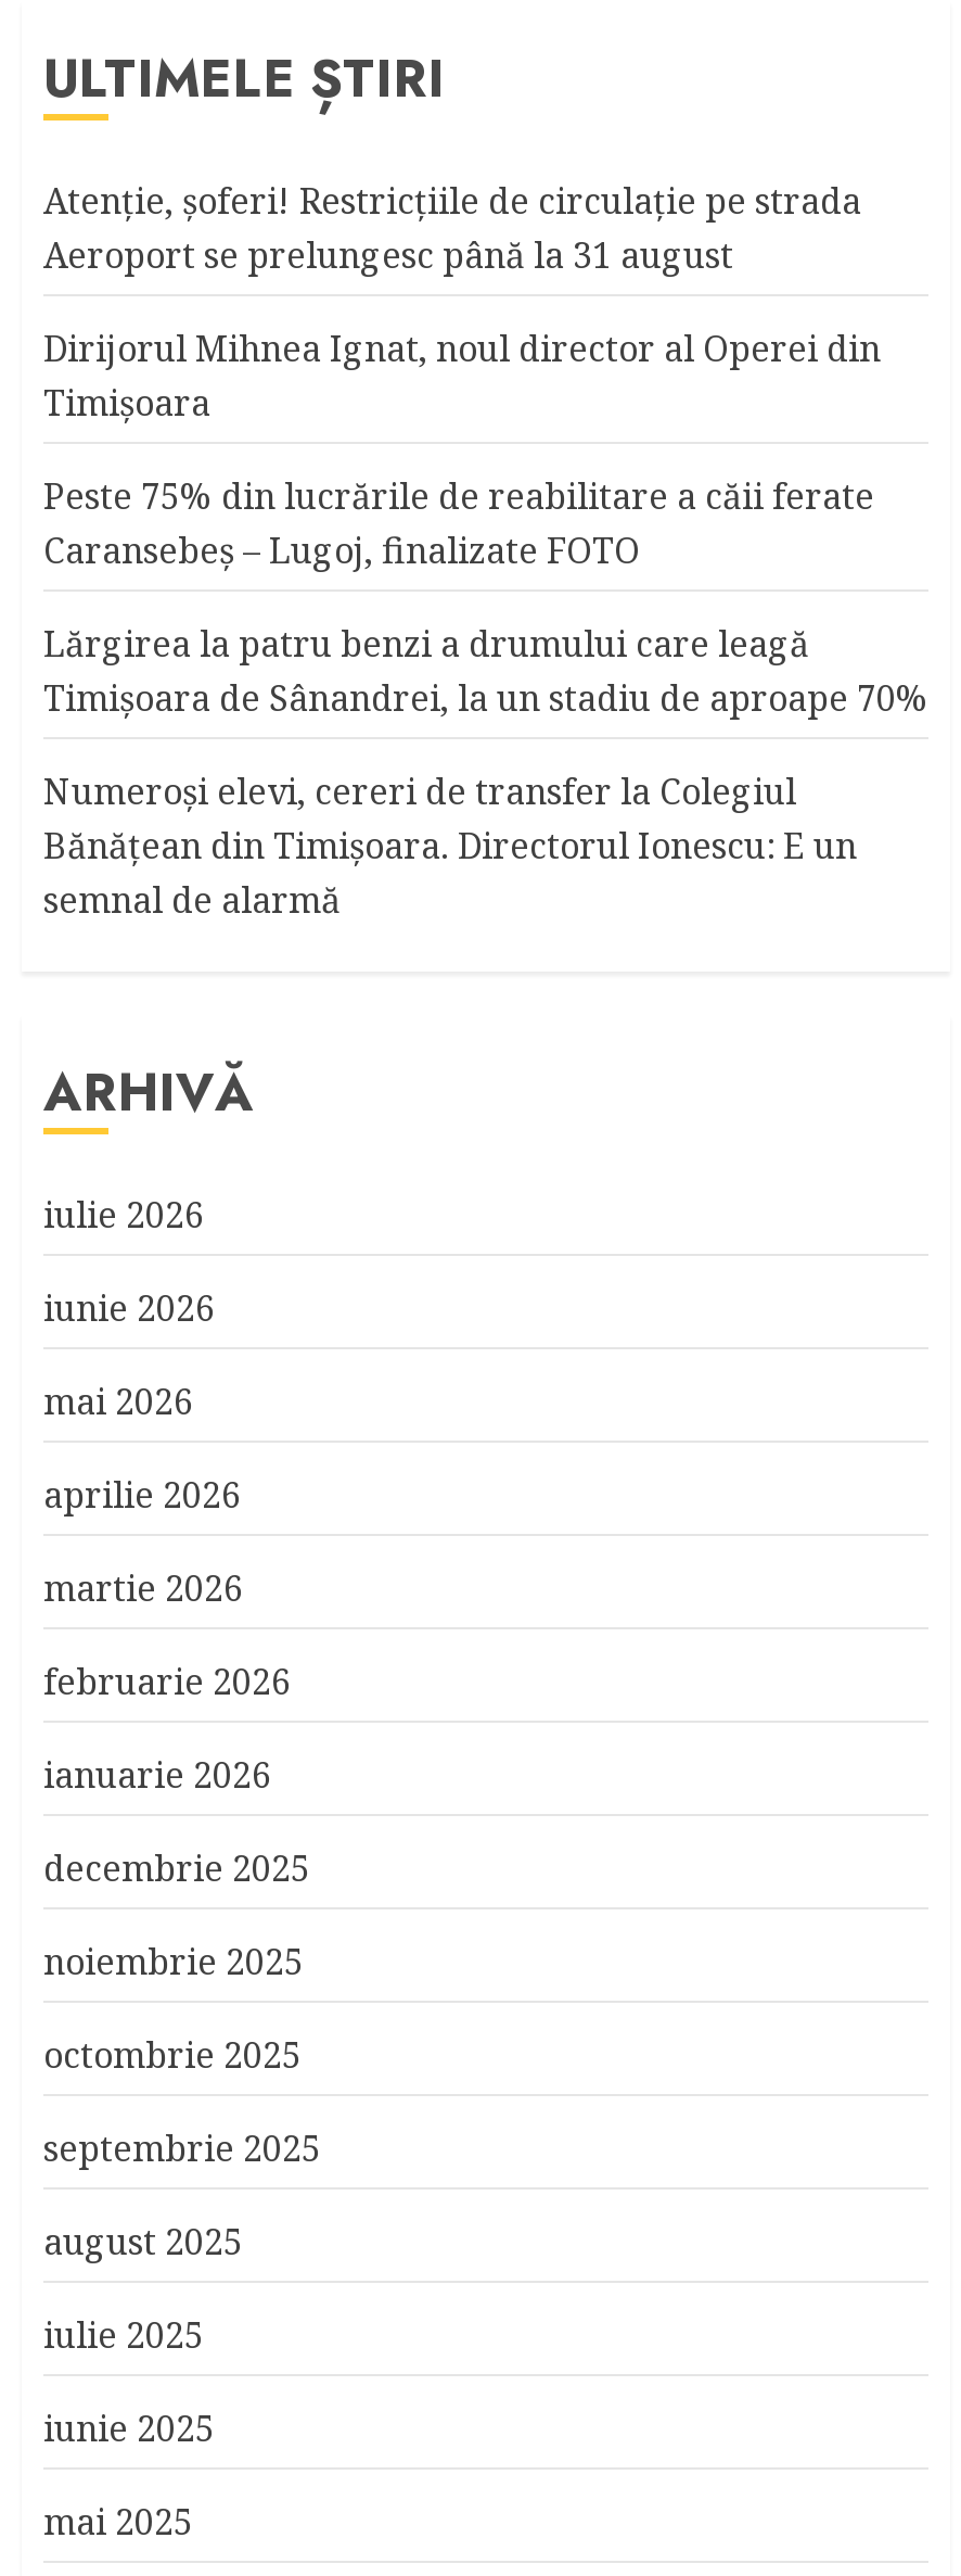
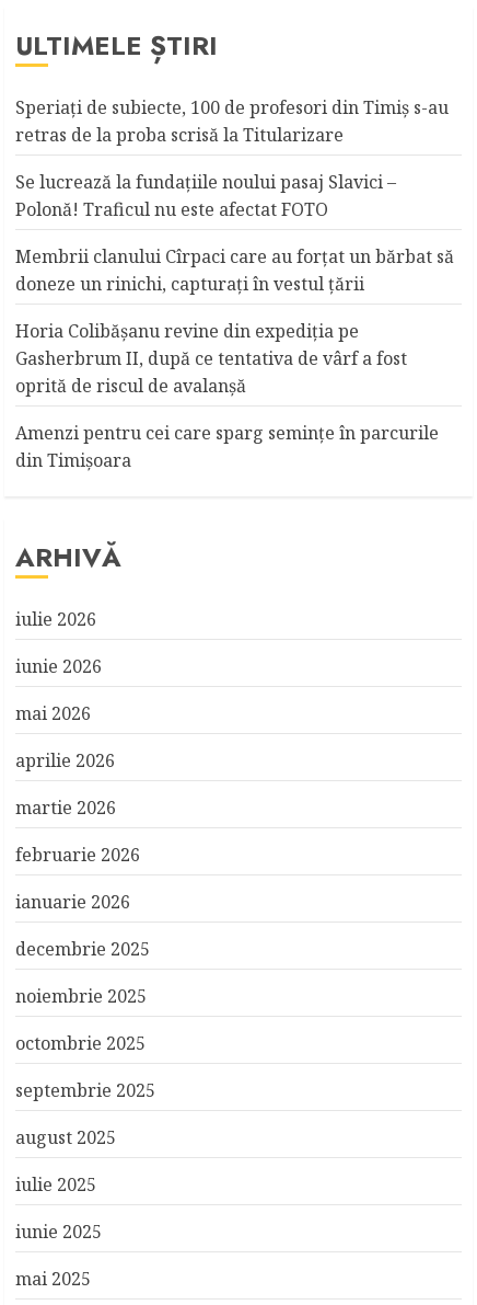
[43,177,861,279] Atenţie, şoferi! Restricțiile de circulație pe strada | Aeroport se prelungesc până la 31 august -> [15,95,449,147] Speriaţi de subiecte, 100 de profesori din Timiş s-au | retras de la proba scrisă la Titularizare
[43,325,881,427] Dirijorul Mihnea Ignat, noul director al Operei din | Timişoara -> [15,170,396,221] Se lucrează la fundaţiile noului pasaj Slavici – | Polonă! Traficul nu este afectat FOTO
[43,472,874,574] Peste 75% din lucrările de reabilitare a căii ferate | Caransebeş – Lugoj, finalizate FOTO -> [15,244,454,296] Membrii clanului Cîrpaci care au forţat un bărbat să | doneze un rinichi, capturaţi în vestul ţării
[43,620,928,722] Lărgirea la patru benzi a drumului care leagă | Timișoara de Sânandrei, la un stadiu de aproape 70% -> [15,319,407,398] Horia Colibășanu revine din expediția pe | Gasherbrum II, după ce tentativa de vârf a fost | oprită de riscul de avalanșă
[43,767,857,924] Numeroşi elevi, cereri de transfer la Colegiul | Bănăţean din Timişoara. Directorul Ionescu: E un | semnal de alarmă -> [15,421,439,472] Amenzi pentru cei care sparg seminţe în parcurile | din Timişoara

